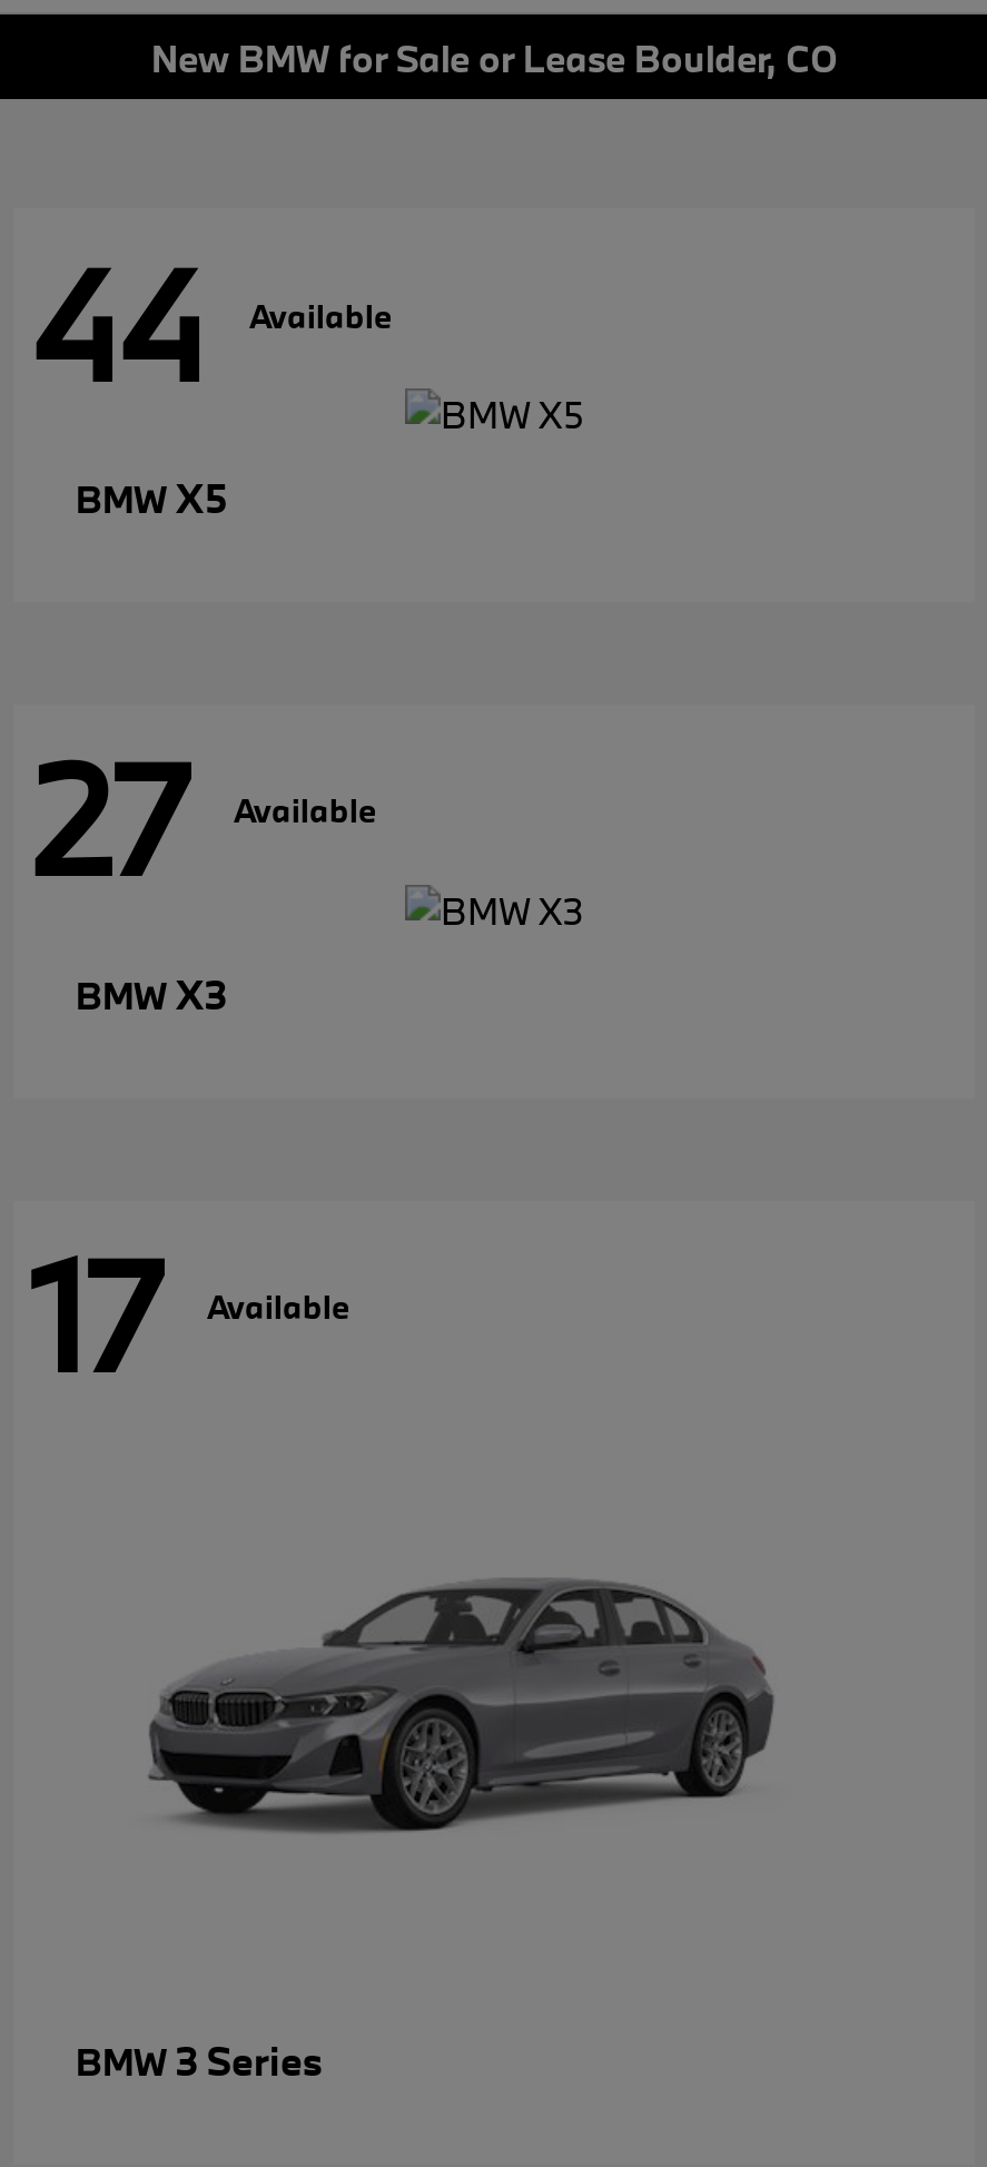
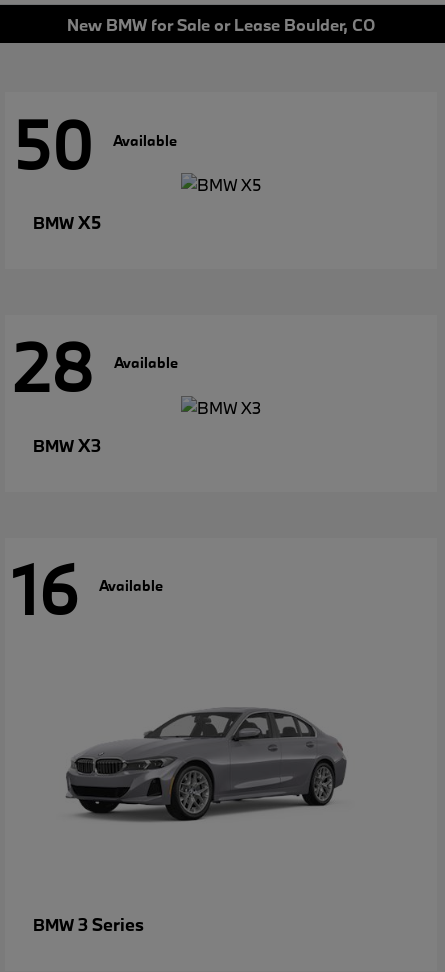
[31,227,392,421] 44 Available -> [13,101,177,188] 50 Available
[31,723,376,917] 27 Available -> [13,323,178,410] 28 Available
[31,1219,349,1413] 17 Available -> [13,546,163,633] 16 Available

